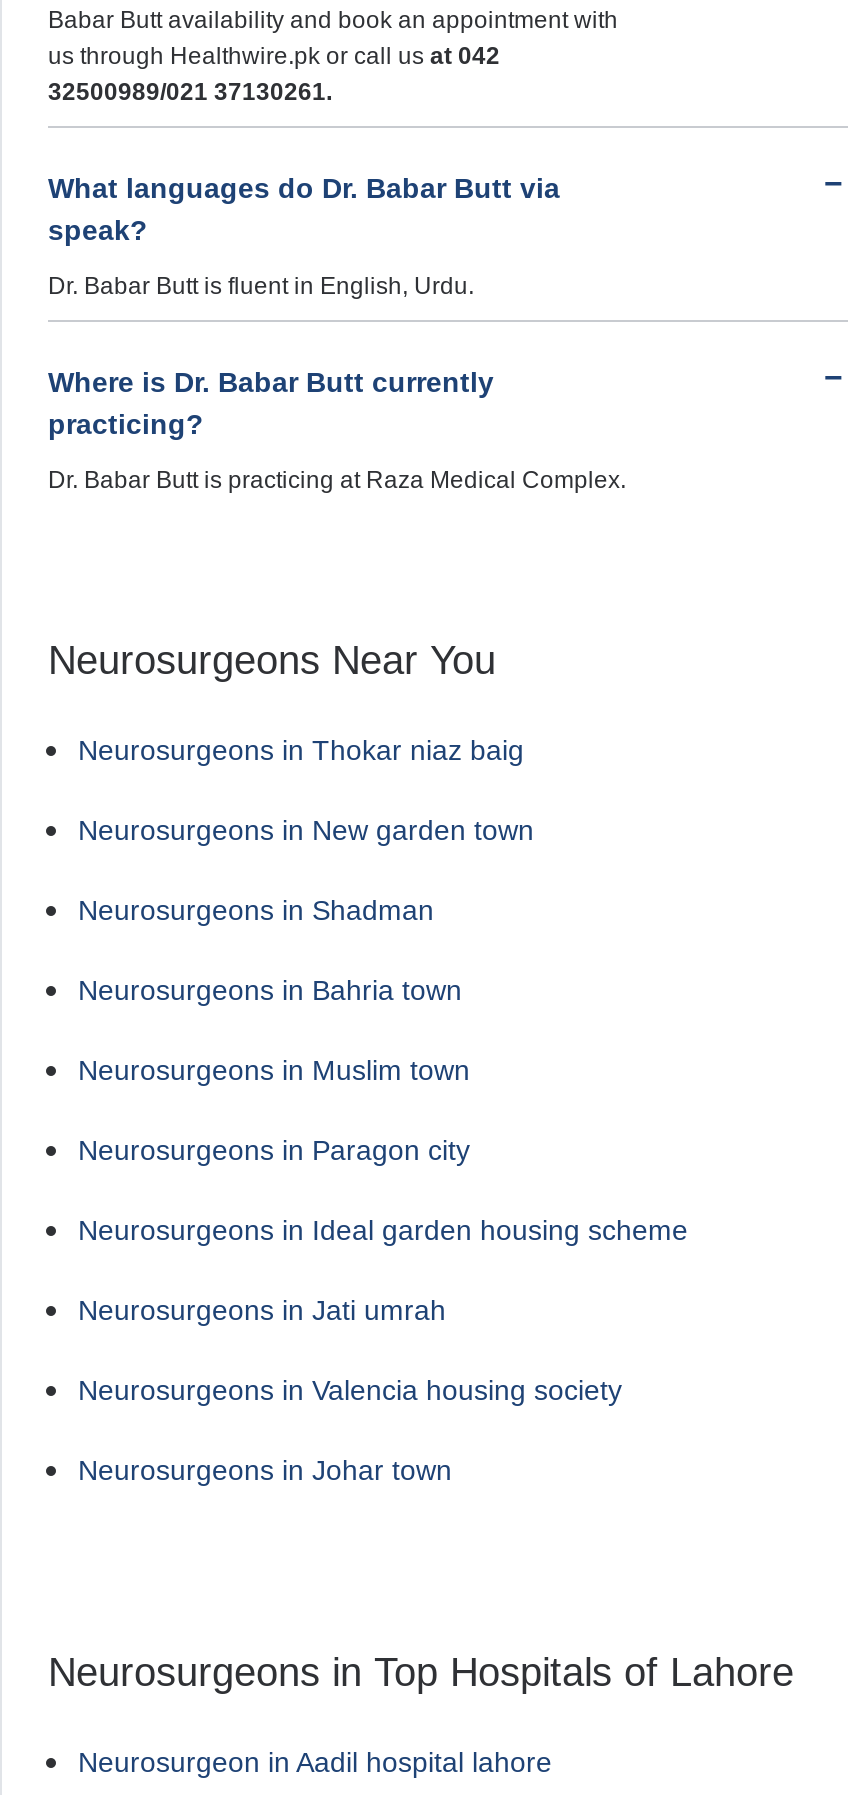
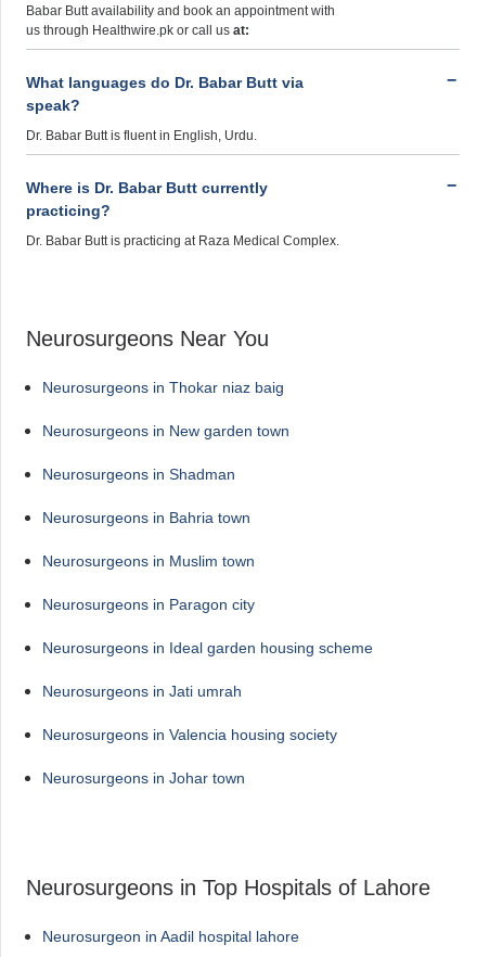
[48,42,500,106] us through Healthwire.pk or call us at 042 | 32500989/021 37130261. -> [26,23,249,38] us through Healthwire.pk or call us at:

